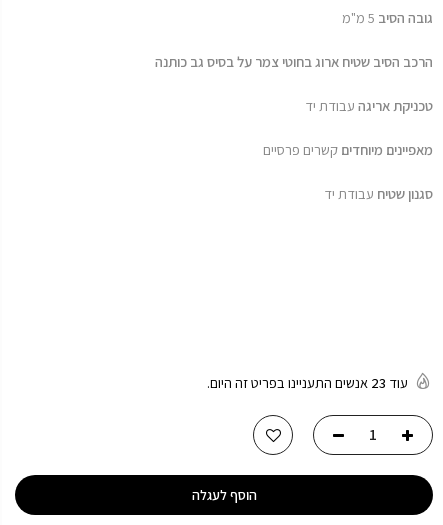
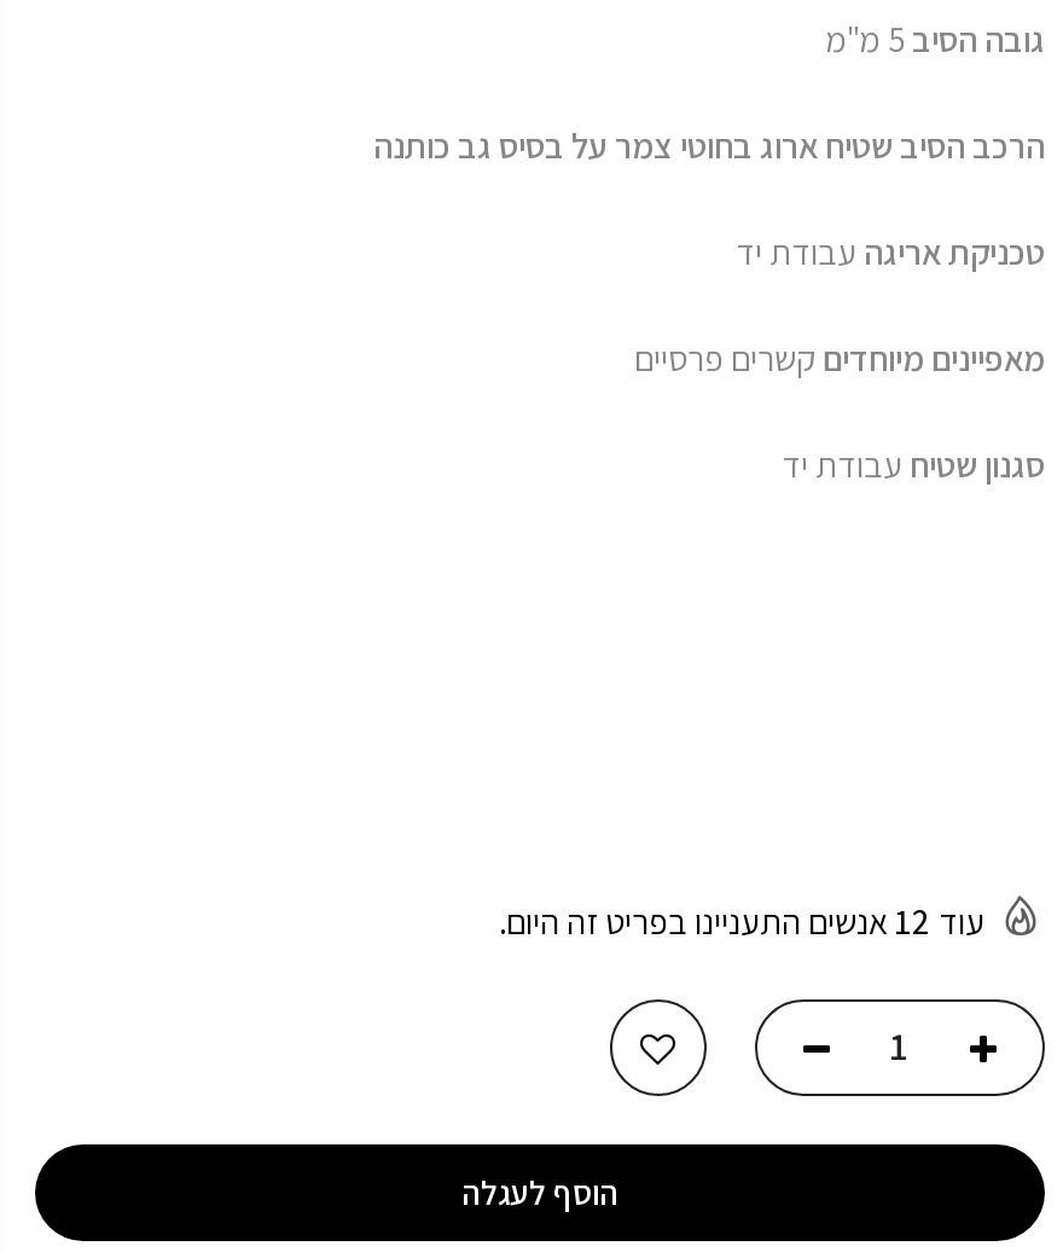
[207,373,408,392] עוד 23 אנשים התעניינו בפריט זה היום. -> [499,897,984,943] עוד 12 אנשים התעניינו בפריט זה היום.

